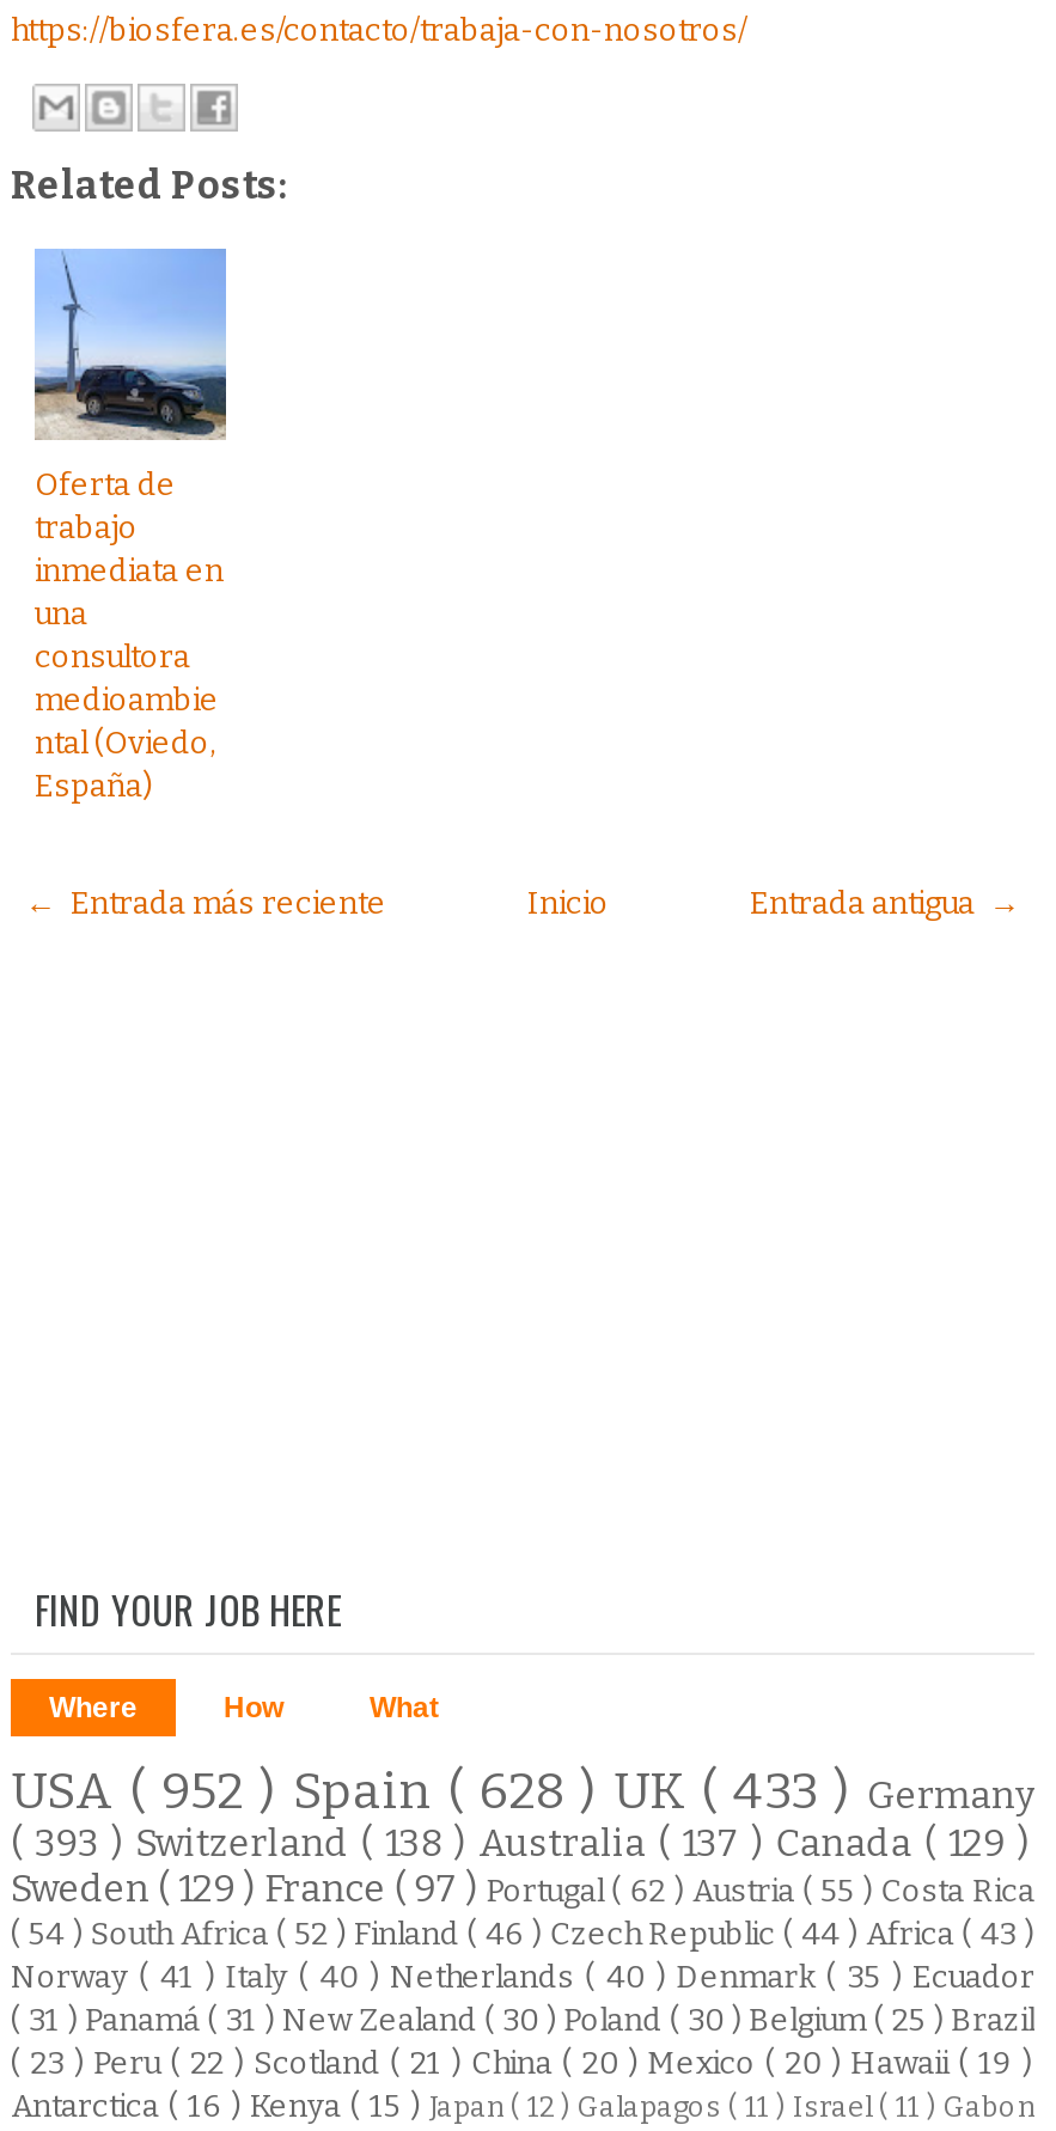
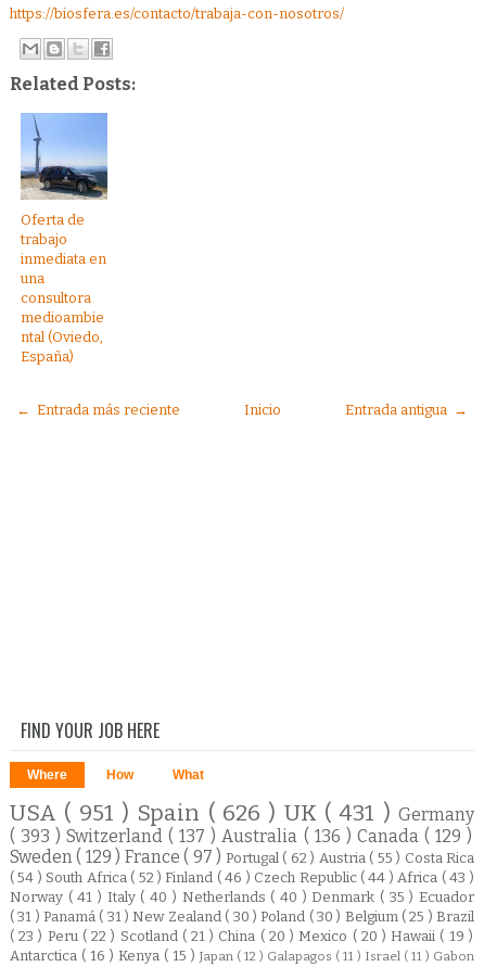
[11,1763,1034,1823] USA ( 952 ) Spain ( 628 ) UK ( 433 ) Germany -> [10,800,474,827] USA ( 951 ) Spain ( 626 ) UK ( 431 ) Germany
[11,1821,1030,1866] ( 393 ) Switzerland ( 138 ) Australia ( 137 ) Canada ( 129 ) -> [10,826,472,847] ( 393 ) Switzerland ( 137 ) Australia ( 136 ) Canada ( 129 )

